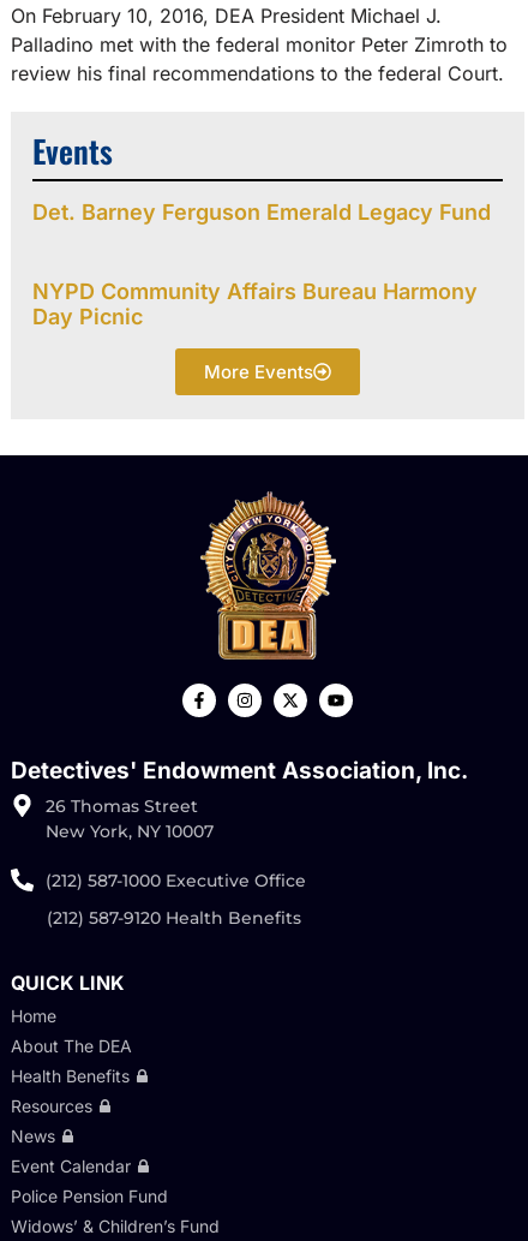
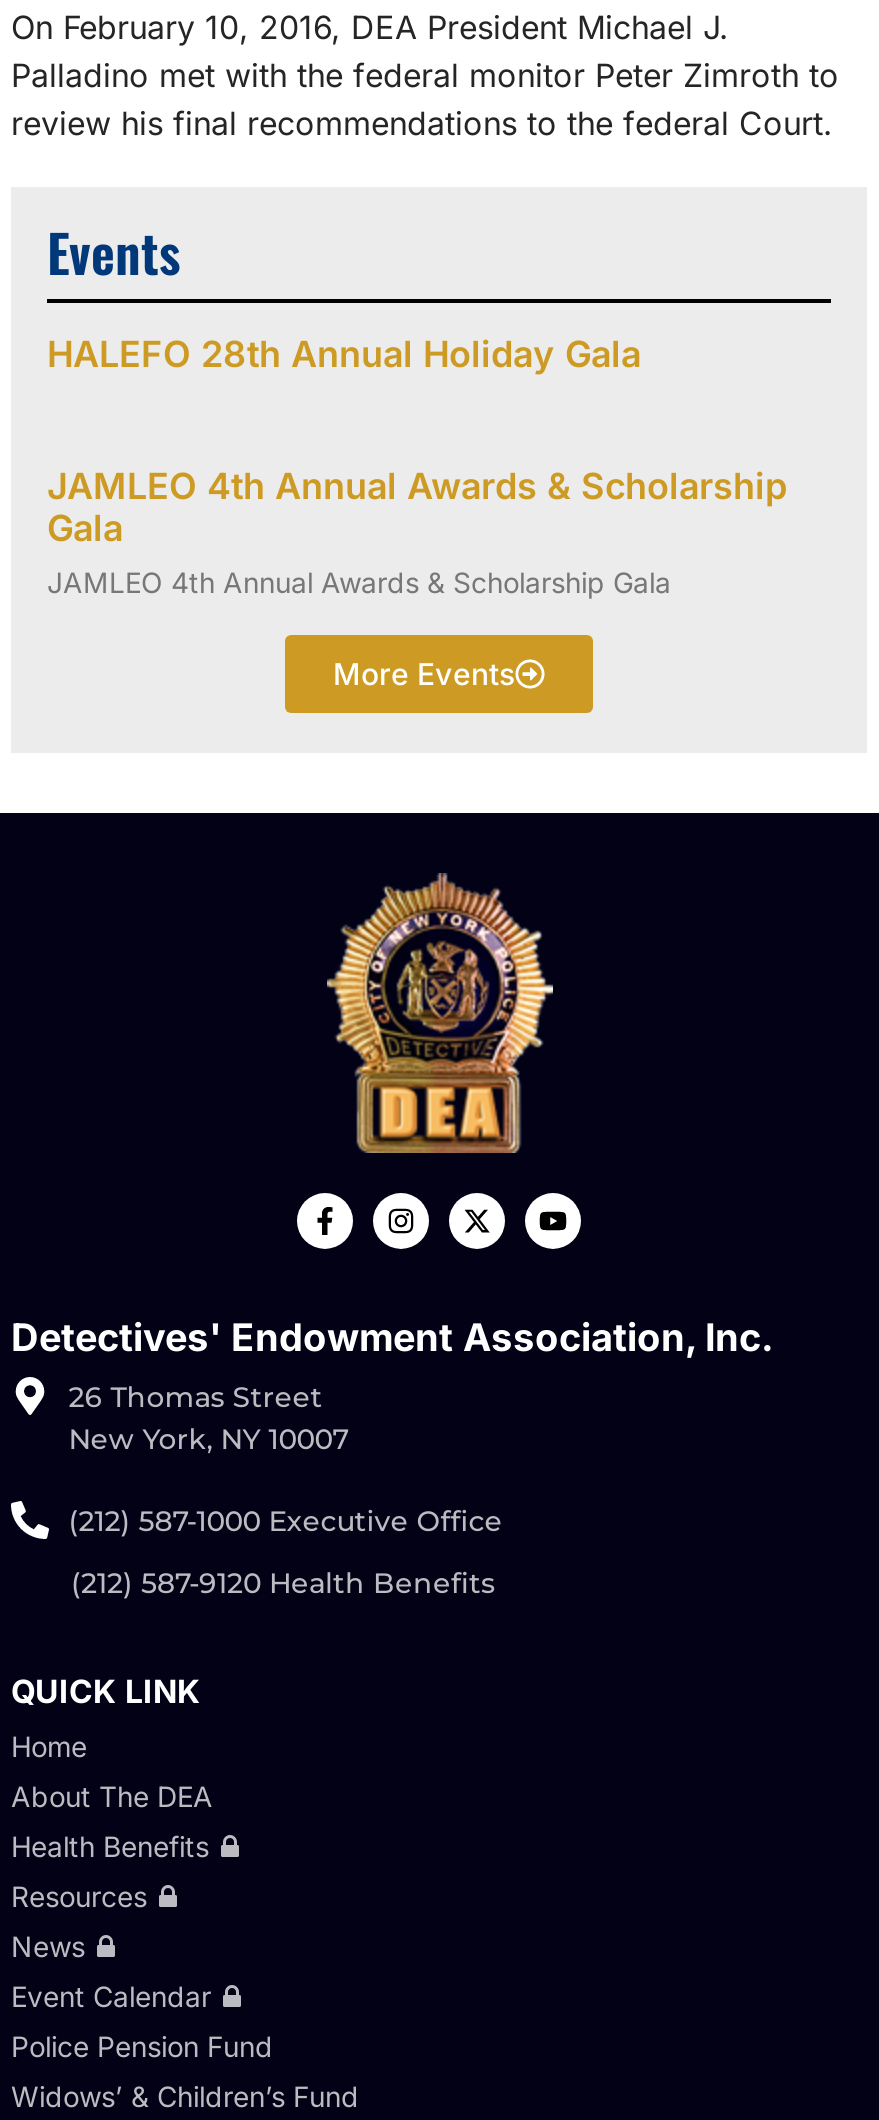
[32,199,491,225] Det. Barney Ferguson Emerald Legacy Fund -> [47,332,641,374] HALEFO 28th Annual Holiday Gala
[32,279,478,329] NYPD Community Affairs Bureau Harmony | Day Picnic -> [47,464,787,598] JAMLEO 4th Annual Awards & Scholarship | Gala | JAMLEO 4th Annual Awards & Scholarship Gala

